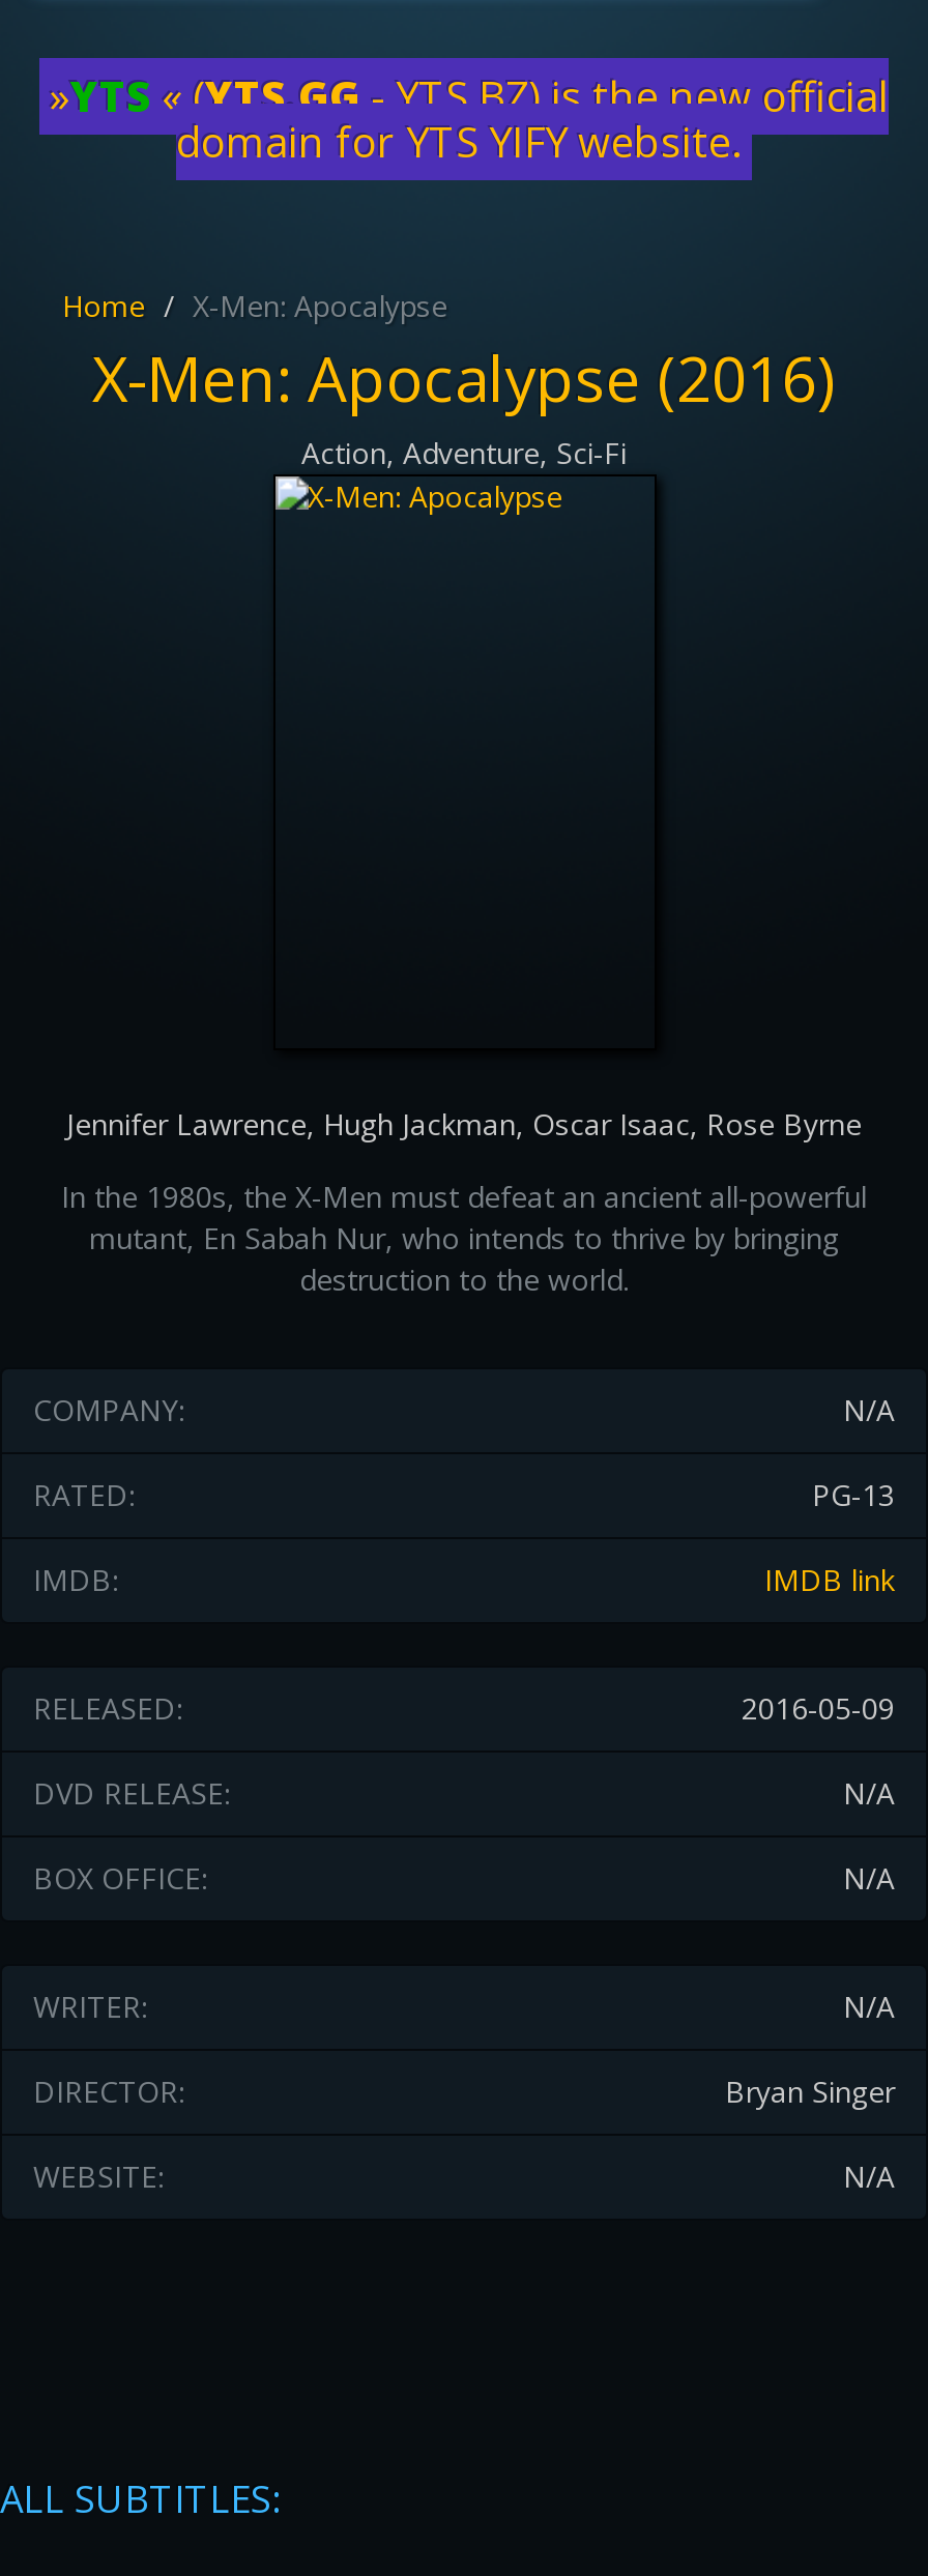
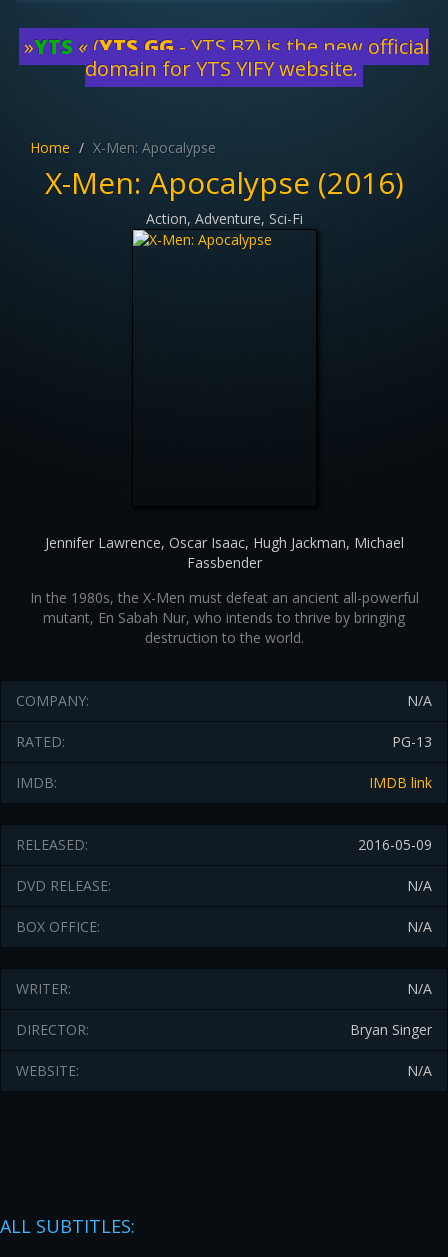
[66,1104,862,1144] Jennifer Lawrence, Hugh Jackman, Oscar Isaac, Rose Byrne -> [44,533,403,572] Jennifer Lawrence, Oscar Isaac, Hugh Jackman, Michael | Fassbender

